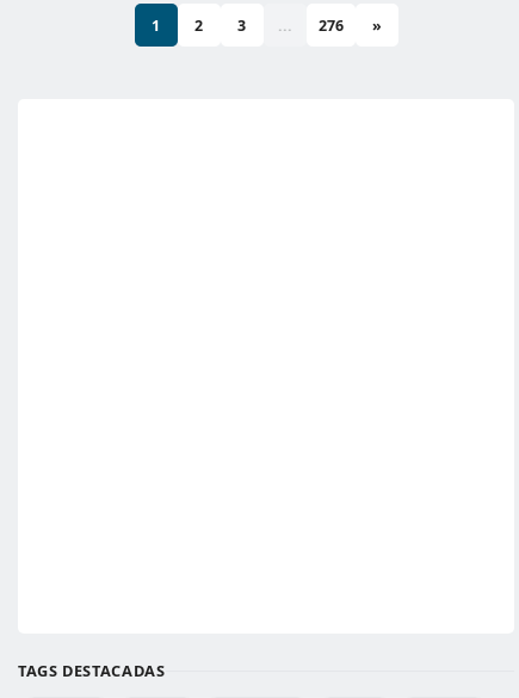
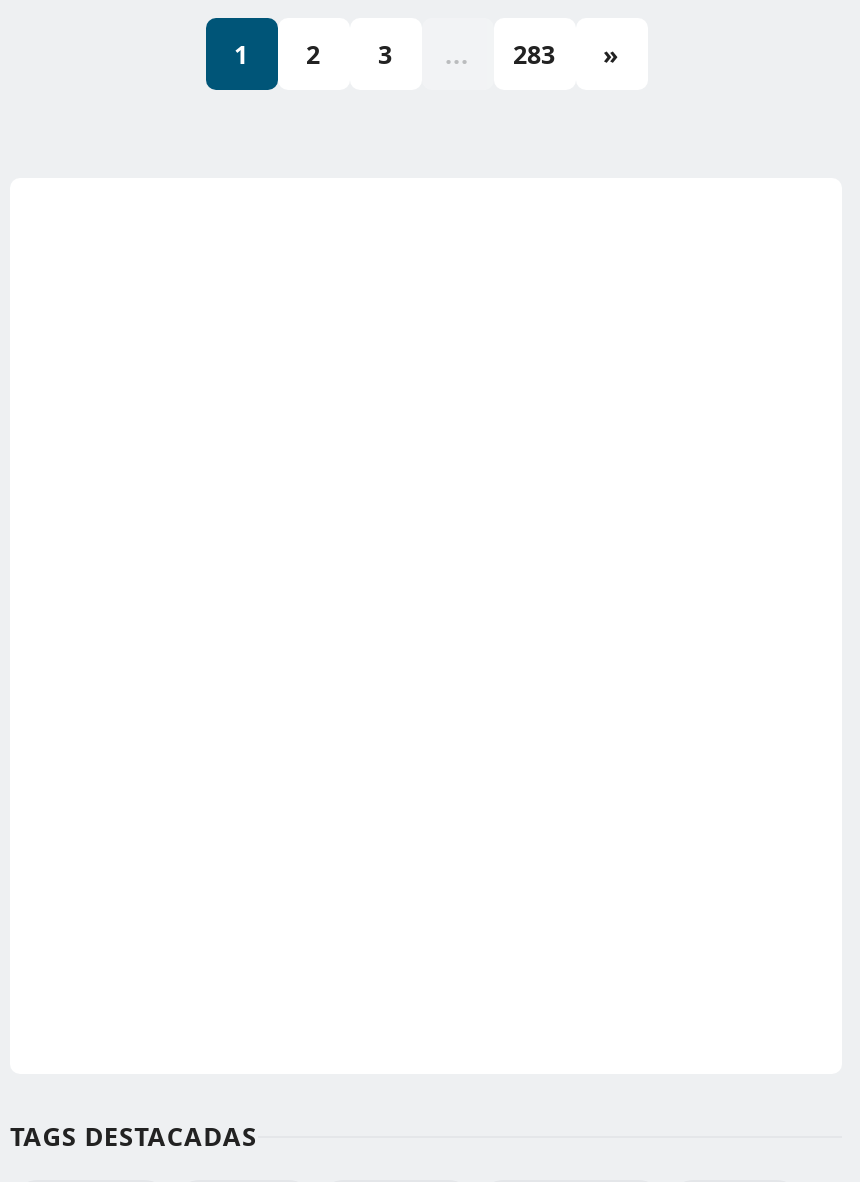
[318,15,343,35] 276 -> [513,37,555,71] 283

